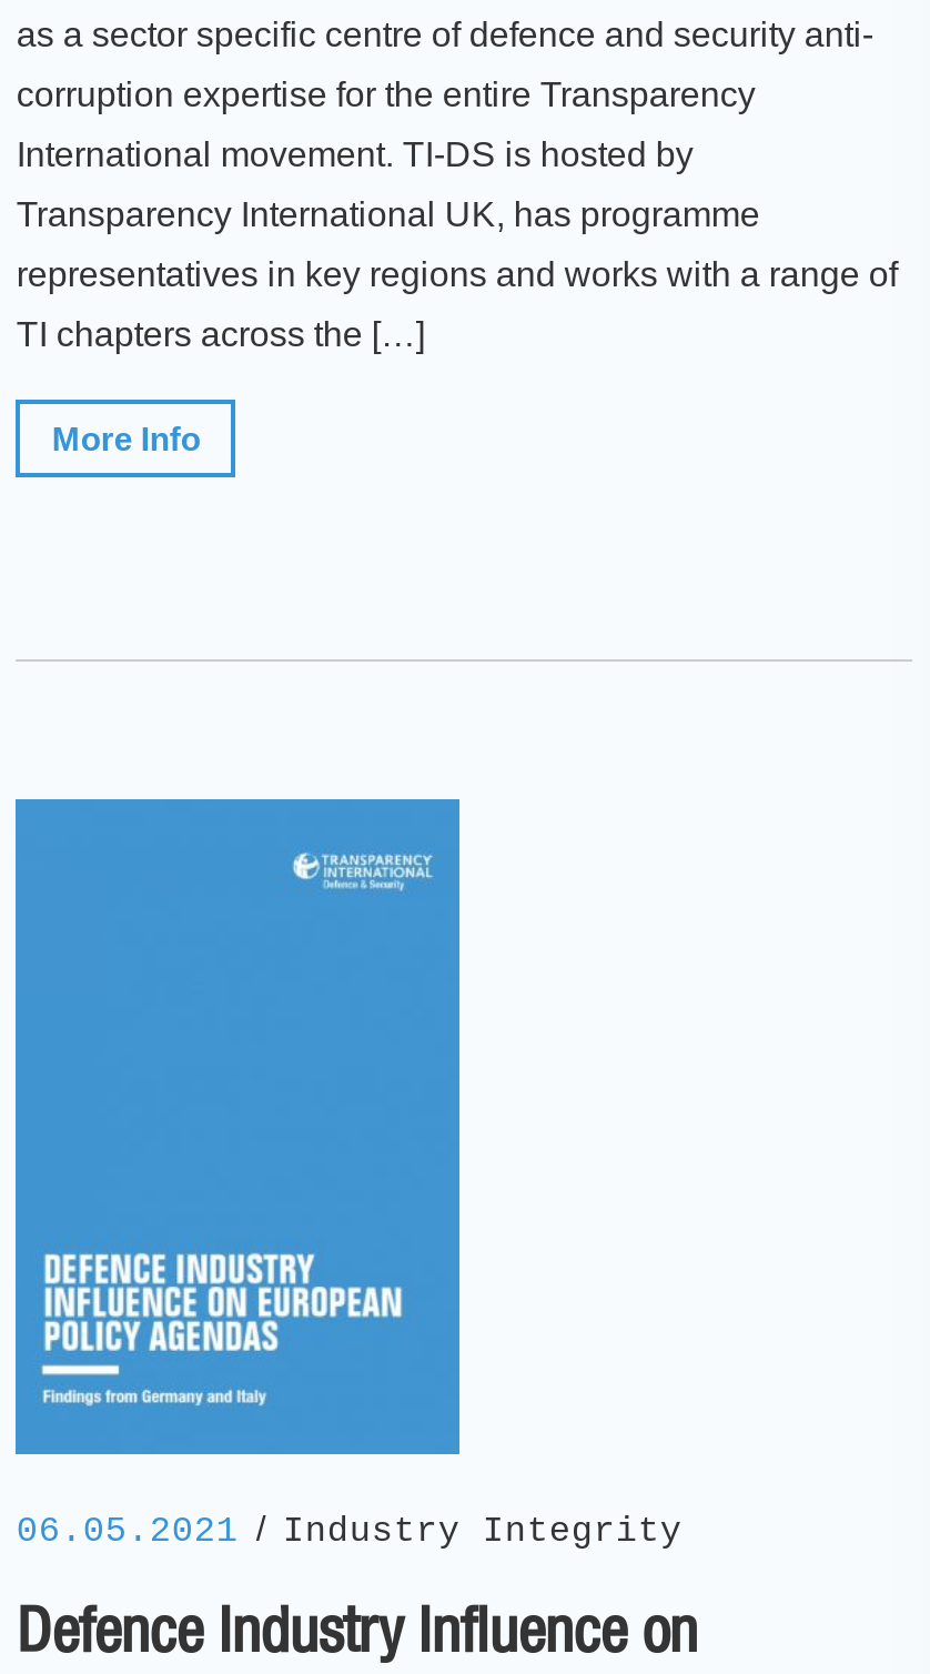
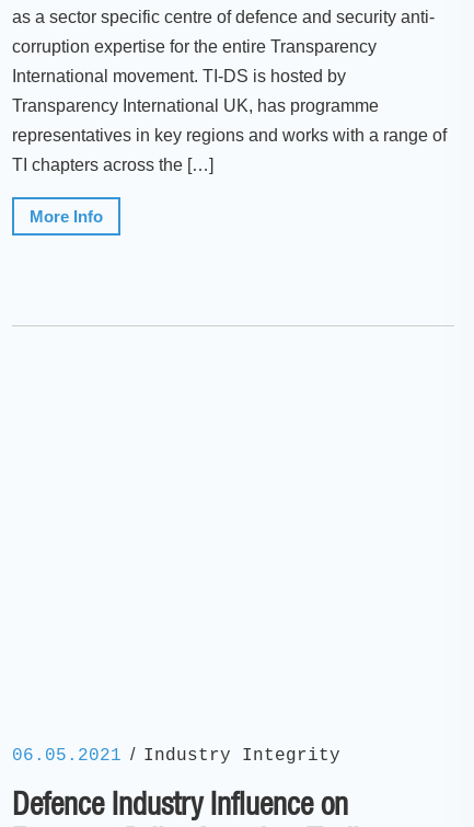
[13,797,462,1456] [image] -> none

